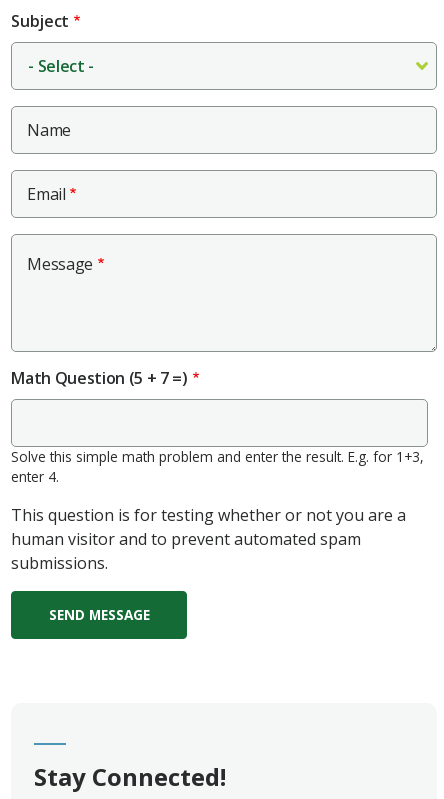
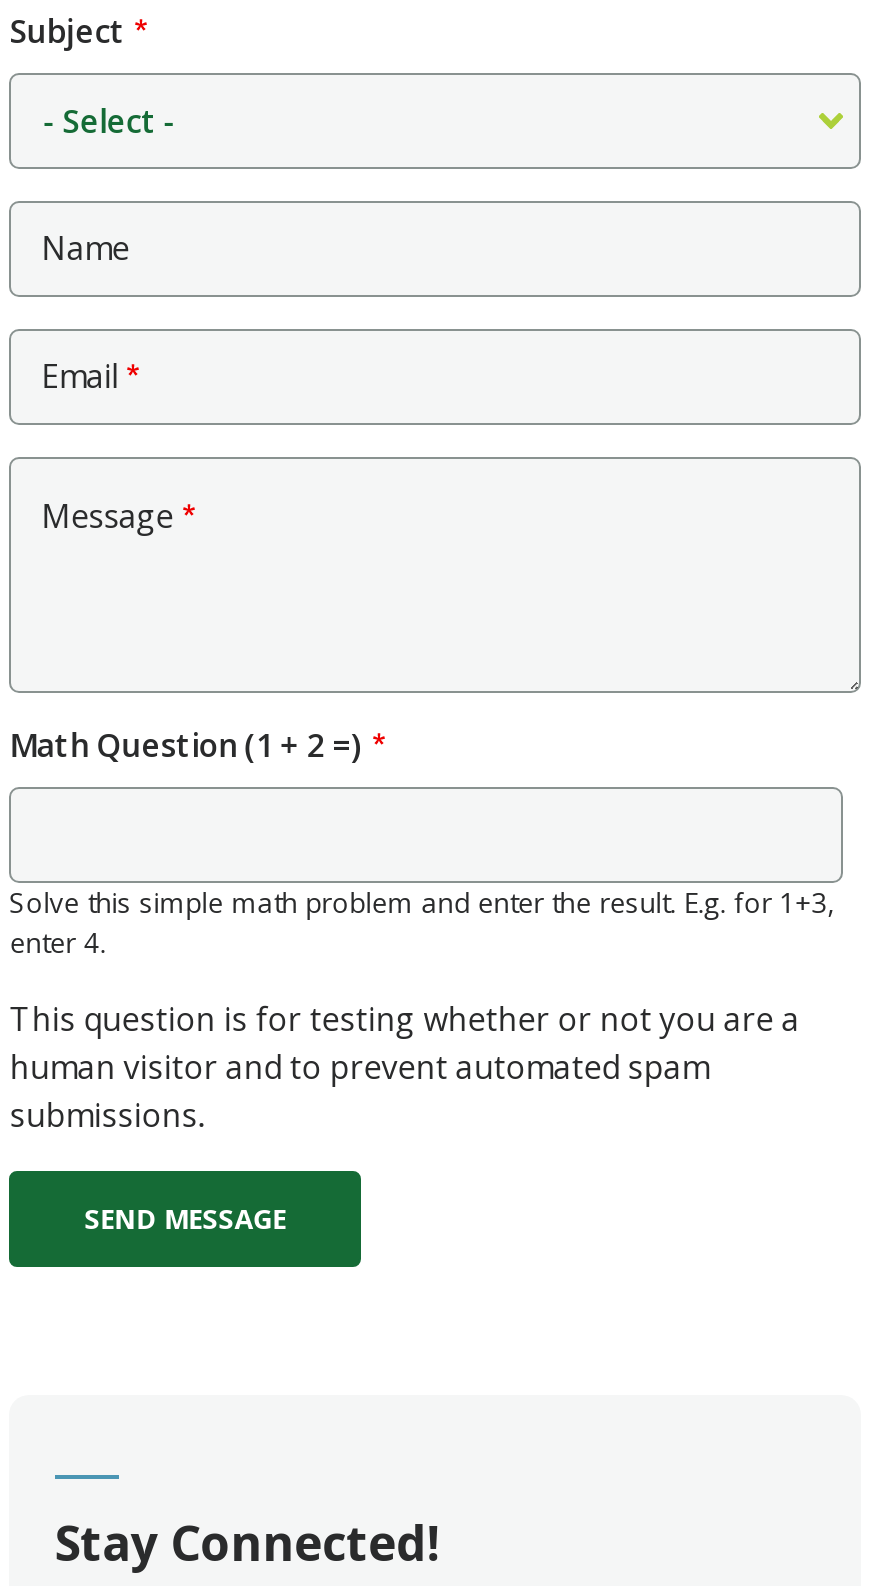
[11,367,188,389] Math Question (5 + 7 =) -> [9,723,363,767] Math Question (1 + 2 =)

